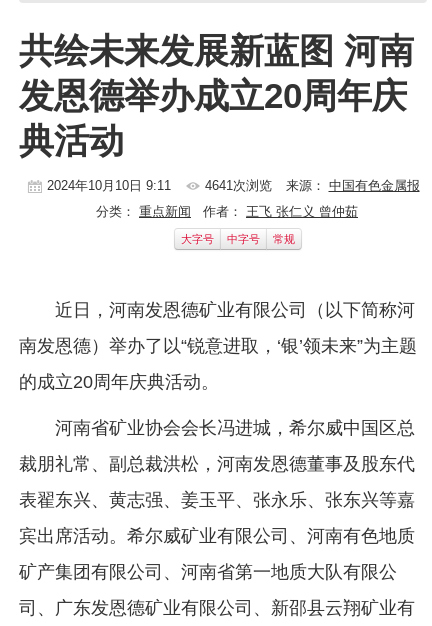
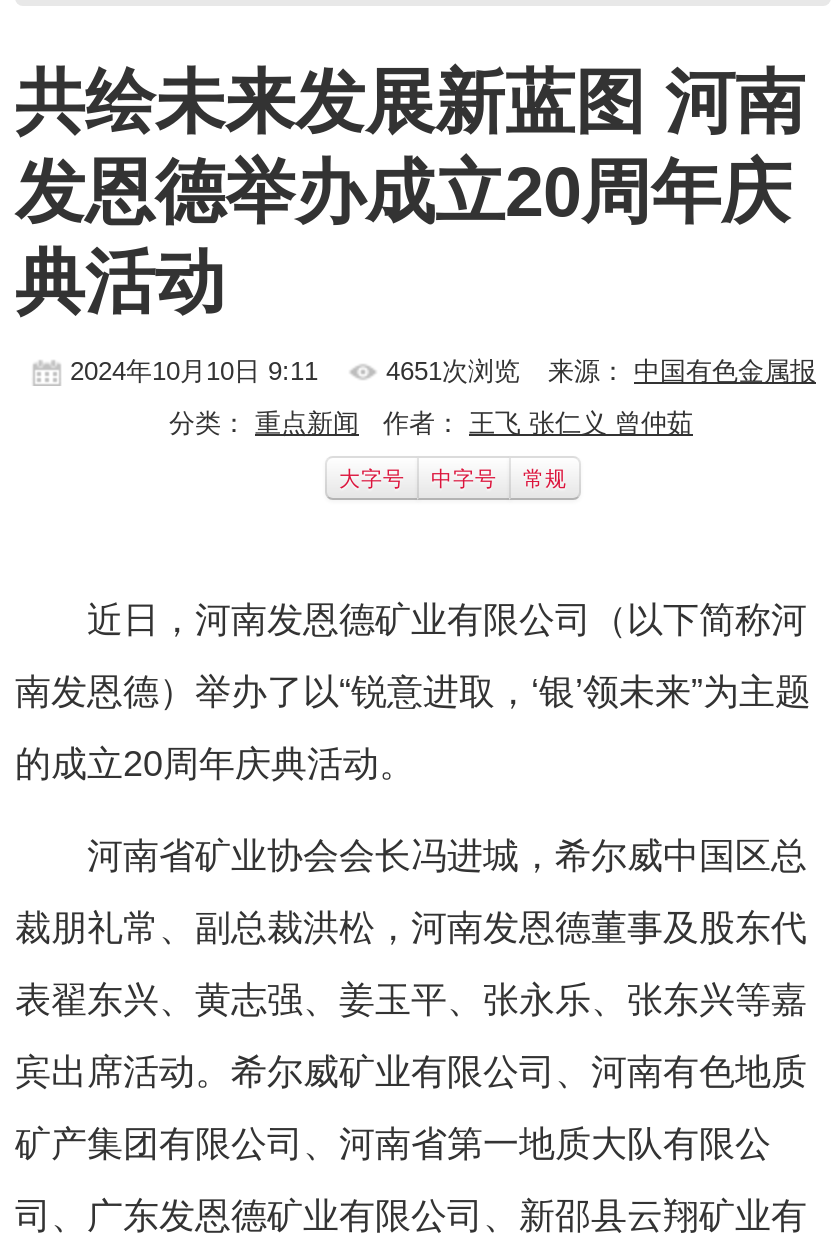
[204,178,271,193] 4641次浏览 -> [386,356,520,386] 4651次浏览

